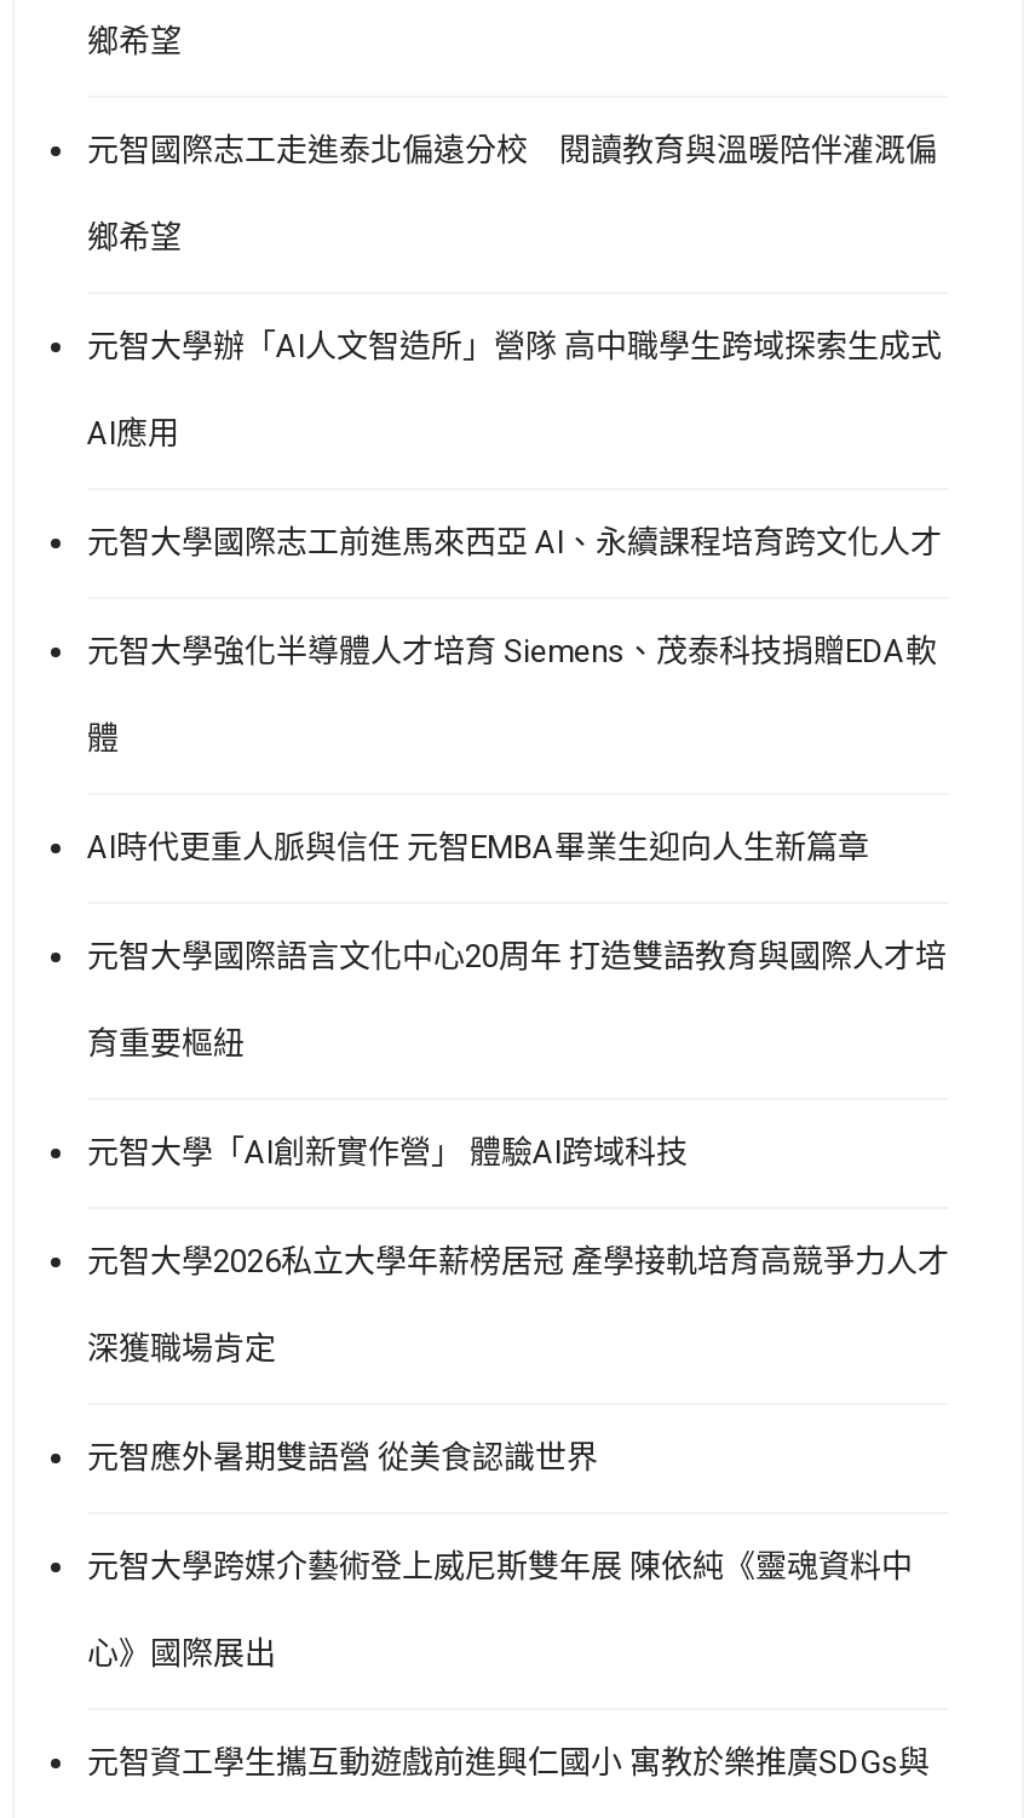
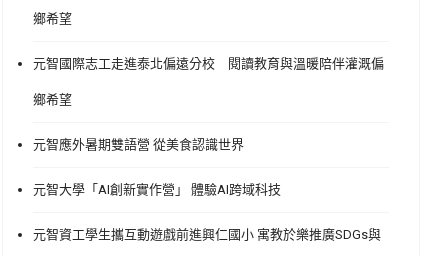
[87,328,949,1366] 元智大學辦「AI人文智造所」營隊 高中職學生跨域探索生成式 | AI應用 | 元智大學國際志工前進馬來西亞 AI、永續課程培育跨文化人才 | 元智大學強化半導體人才培育 Siemens、茂泰科技捐贈EDA軟 | 體 | AI時代更重人脈與信任 元智EMBA畢業生迎向人生新篇章 | 元智大學國際語言文化中心20周年 打造雙語教育與國際人才培 | 育重要樞紐 | 元智大學2026私立大學年薪榜居冠 產學接軌培育高競爭力人才 | 深獲職場肯定 -> none
moved [87,1134,688,1170] -> [33,182,281,197]: 元智大學「AI創新實作營」 體驗AI跨域科技
[87,1548,913,1671] 元智大學跨媒介藝術登上威尼斯雙年展 陳依純《靈魂資料中 | 心》國際展出 -> none

